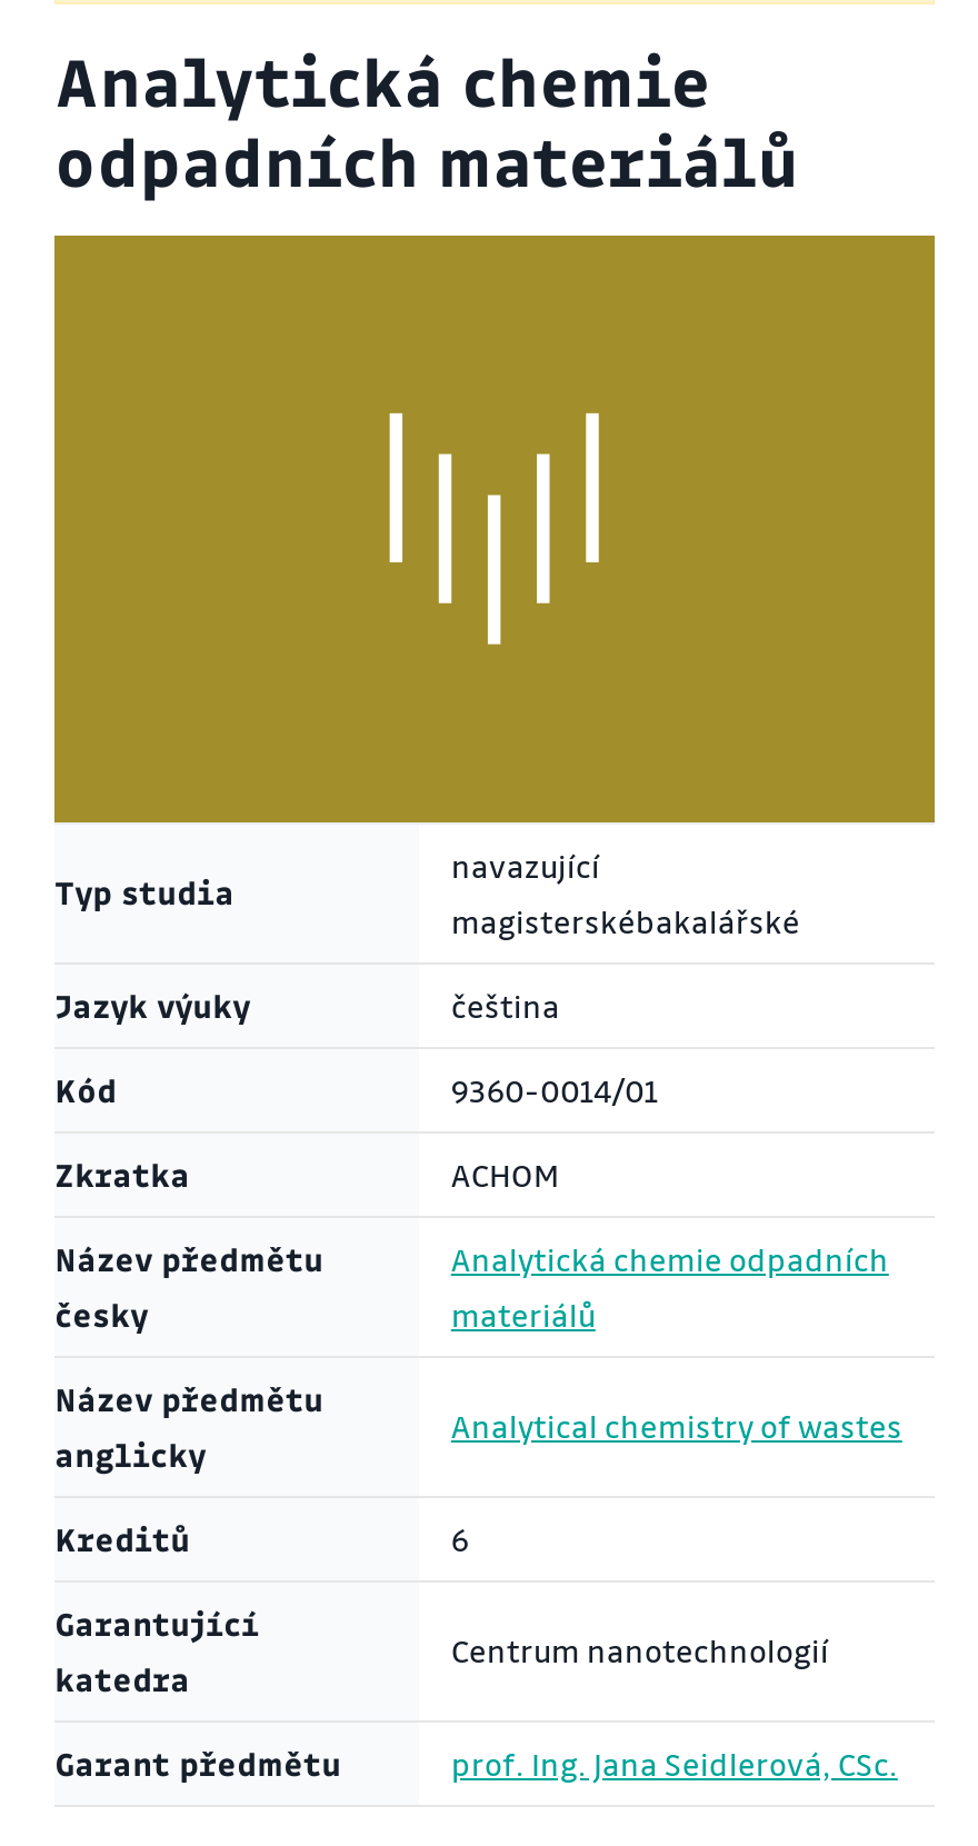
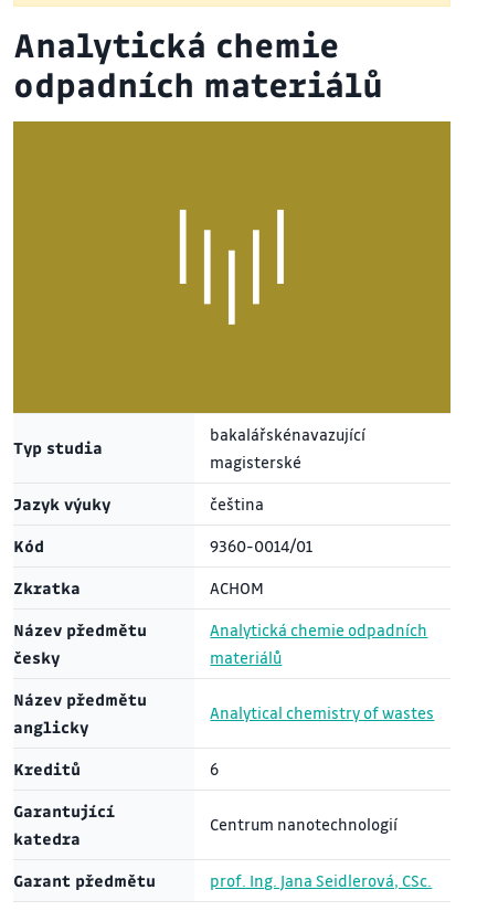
[451,845,800,942] navazující | magisterskébakalářské -> [210,424,366,473] bakalářskénavazující | magisterské

